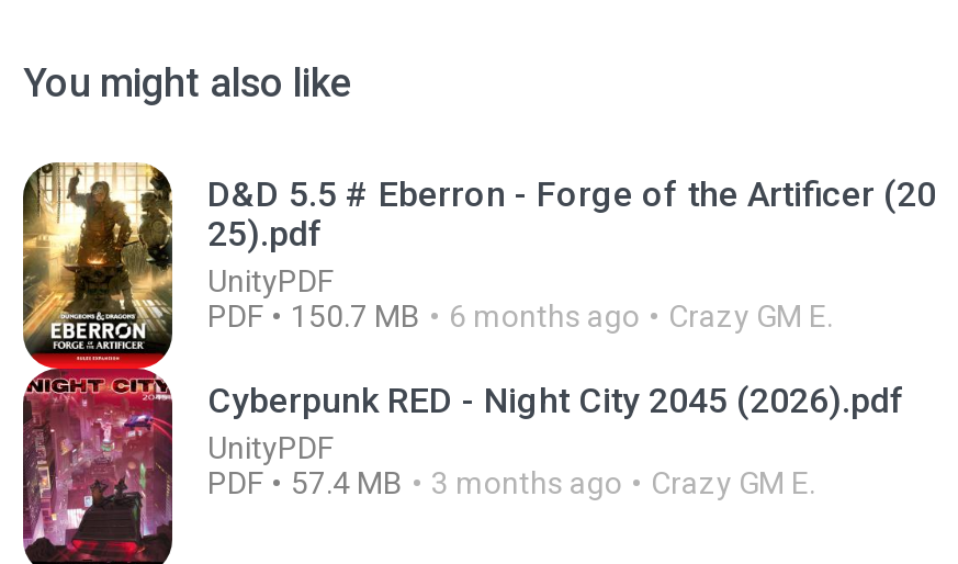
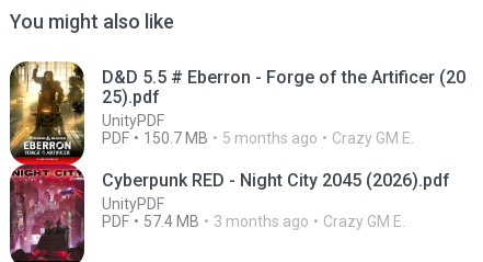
[207,298,833,333] PDF 150.7 MB 6 months ago Crazy GM E. -> [102,129,414,147] PDF 150.7 MB 5 months ago Crazy GM E.

